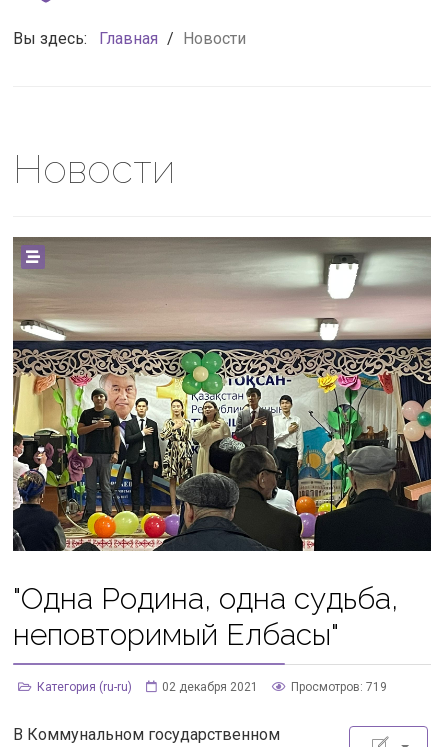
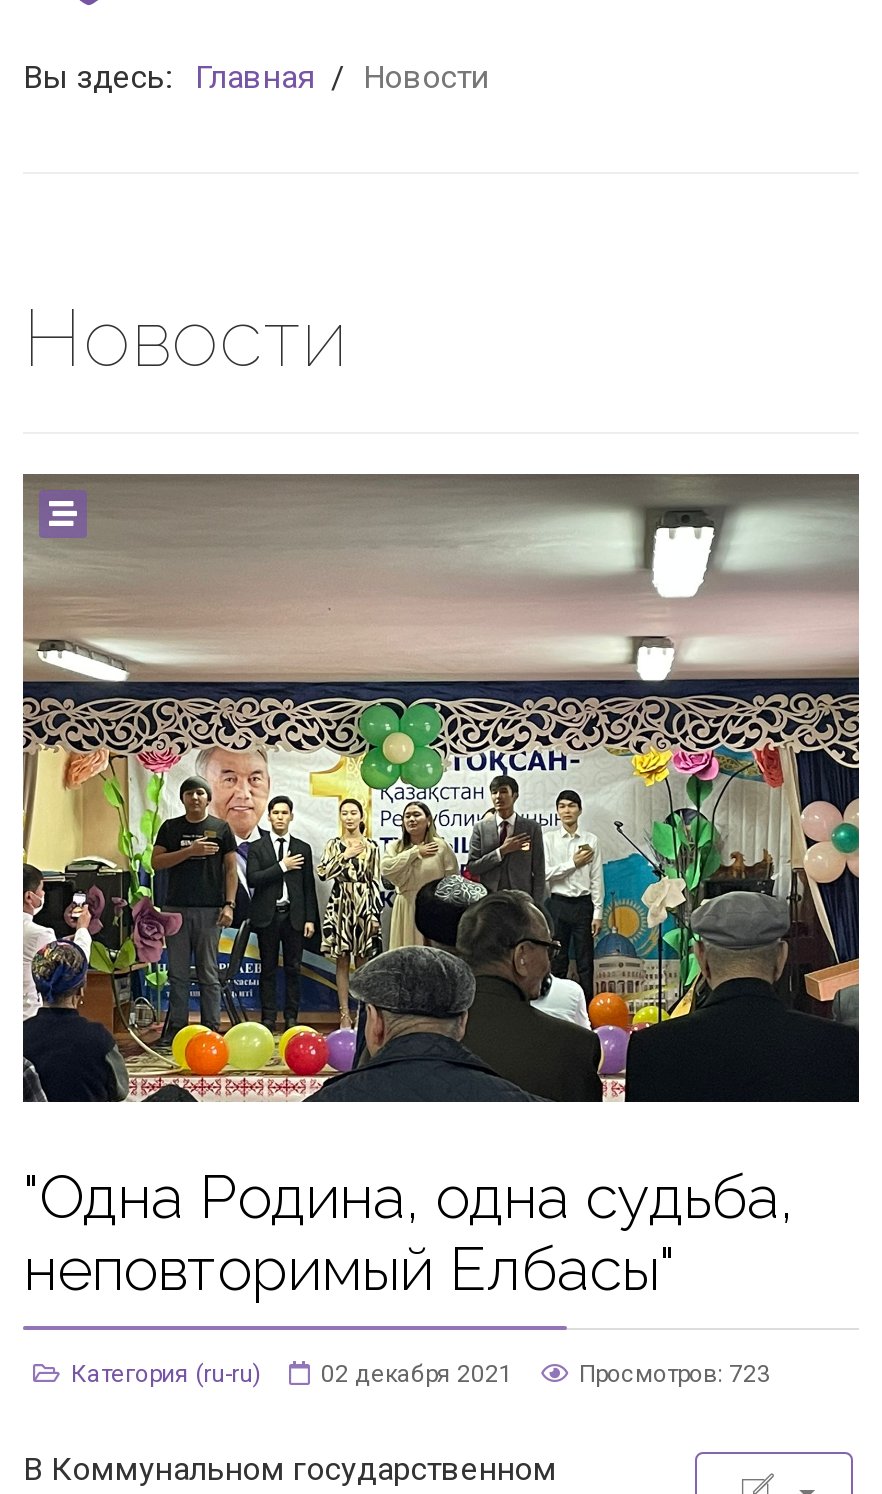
[291,679,387,693] Просмотров: 719 -> [579,1359,771,1387] Просмотров: 723

